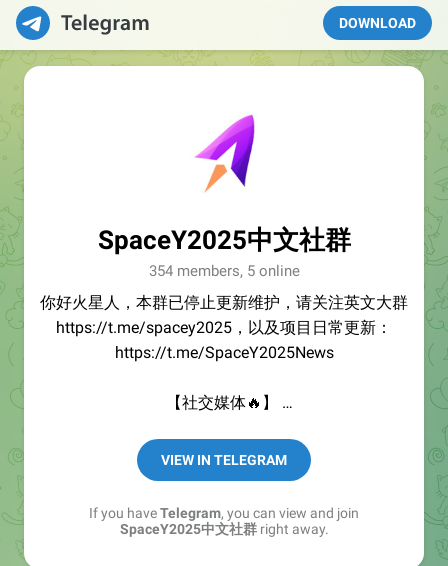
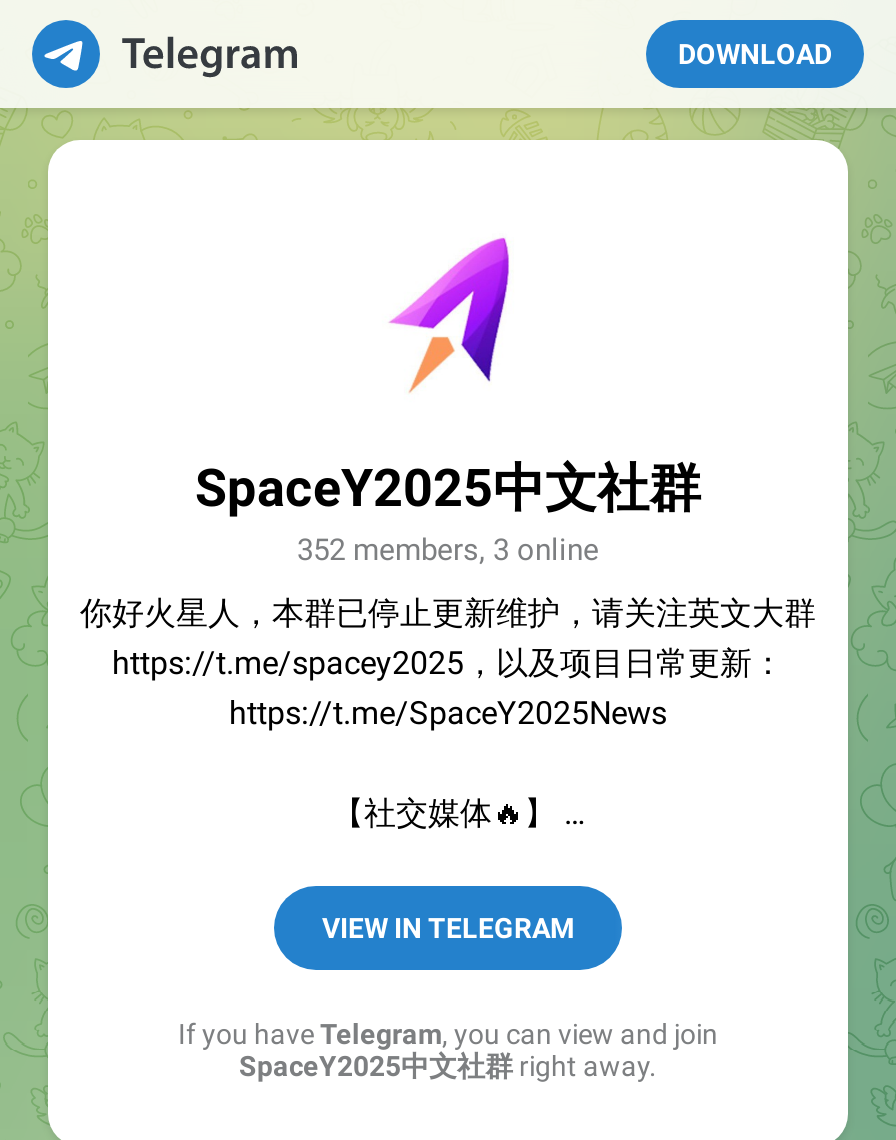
[148,262,299,280] 354 members, 5 online -> [297,532,599,568] 352 members, 3 online

